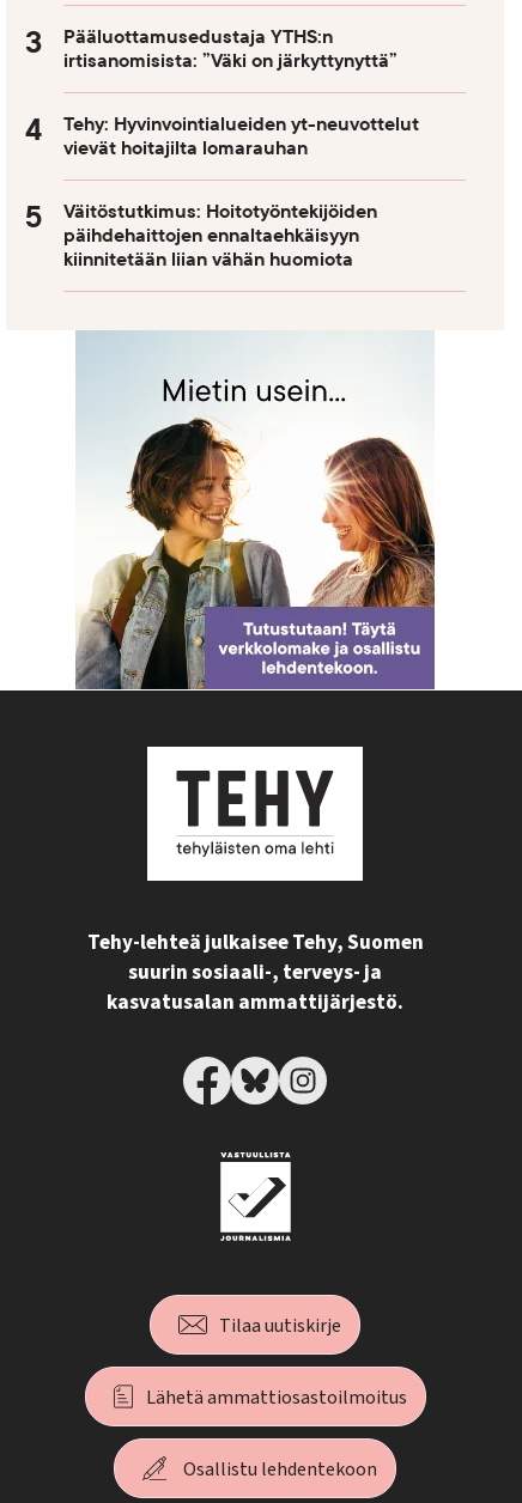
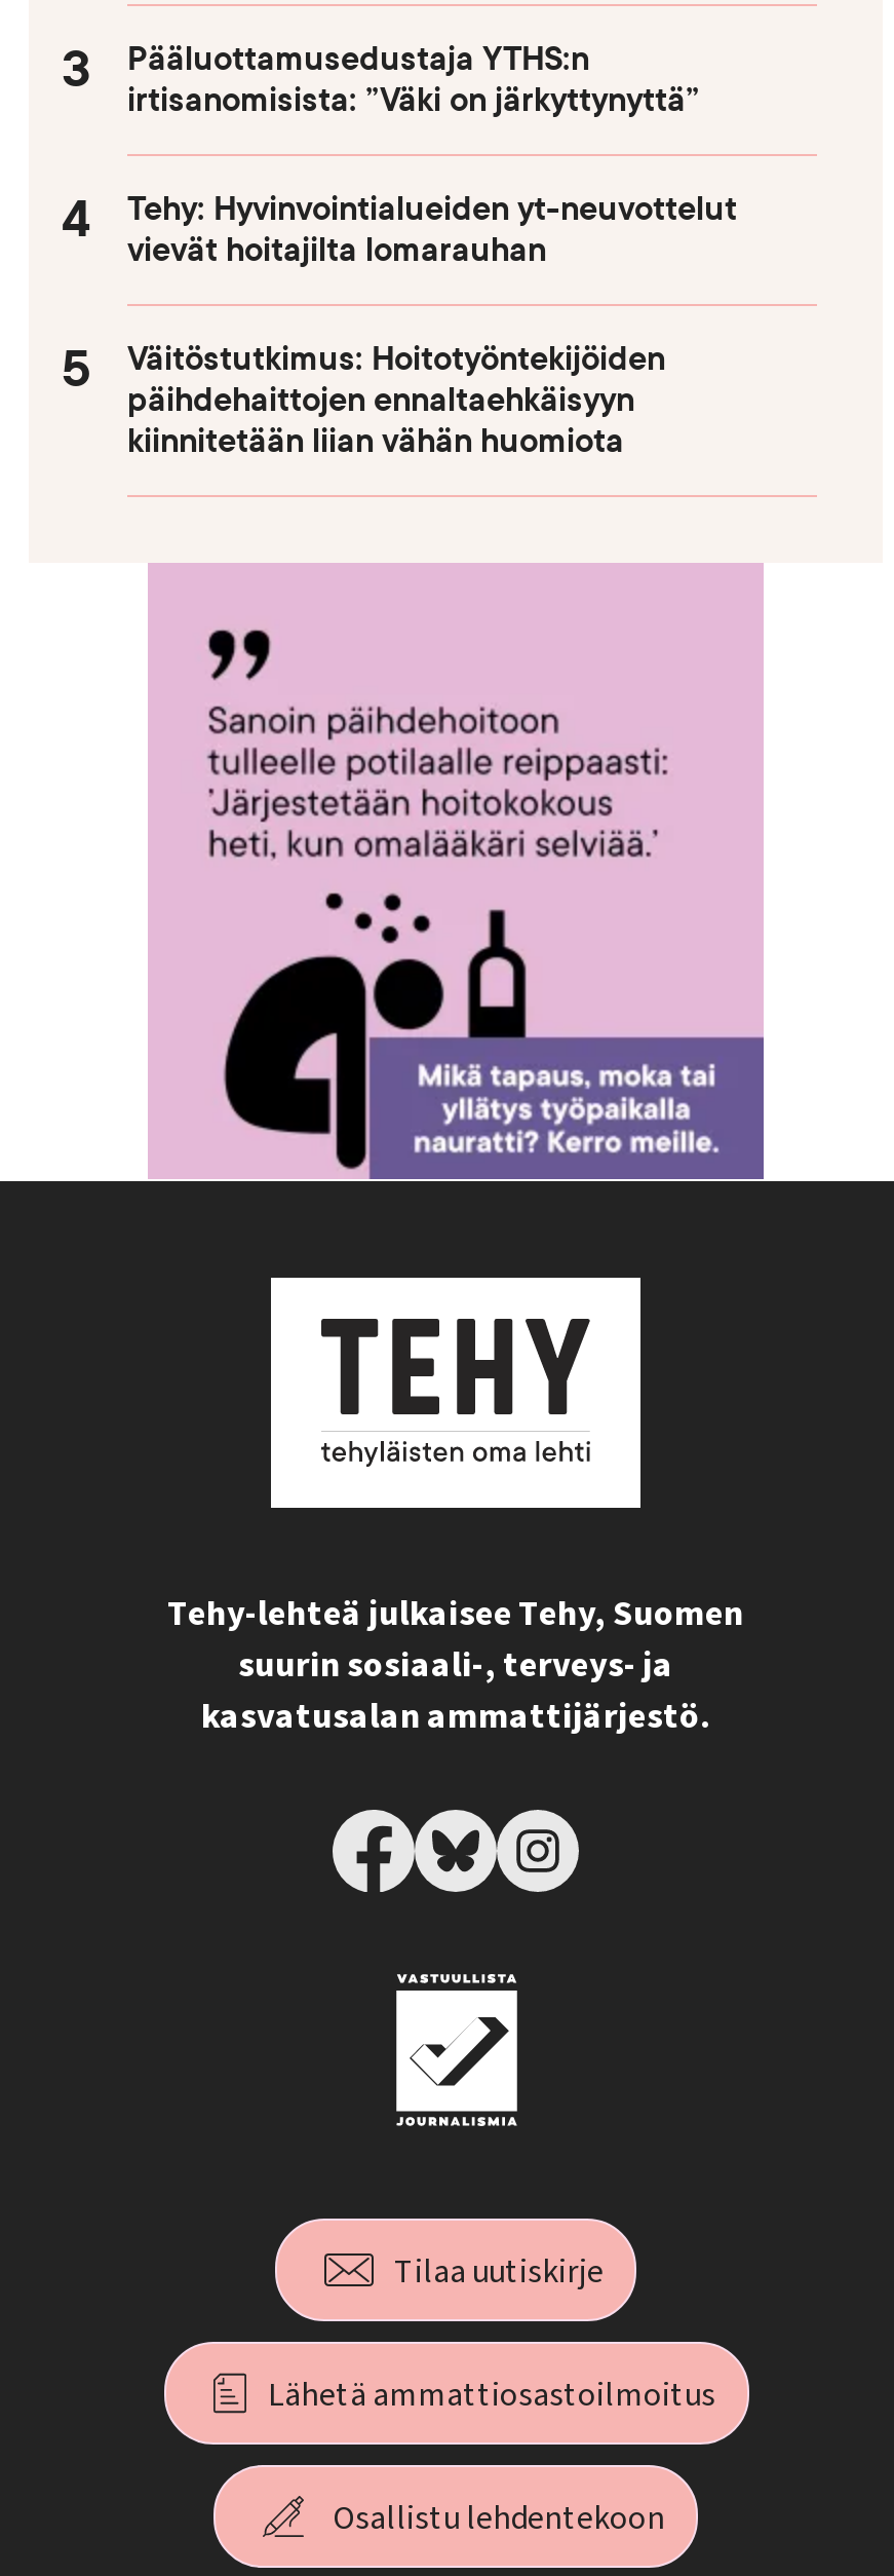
[75,331,436,690] [image] -> [148,563,764,1181] [image]

